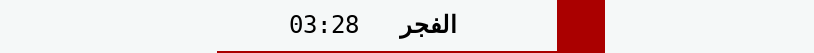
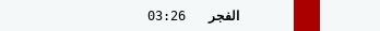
[289,10,456,38] الفجر 03:28 -> [147,8,239,23] الفجر 03:26

